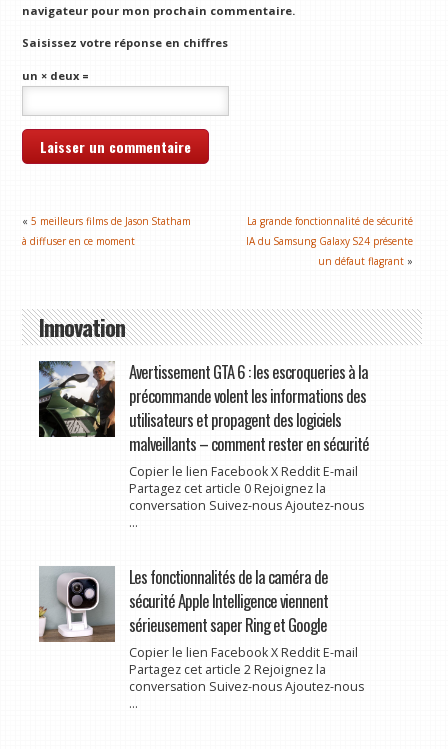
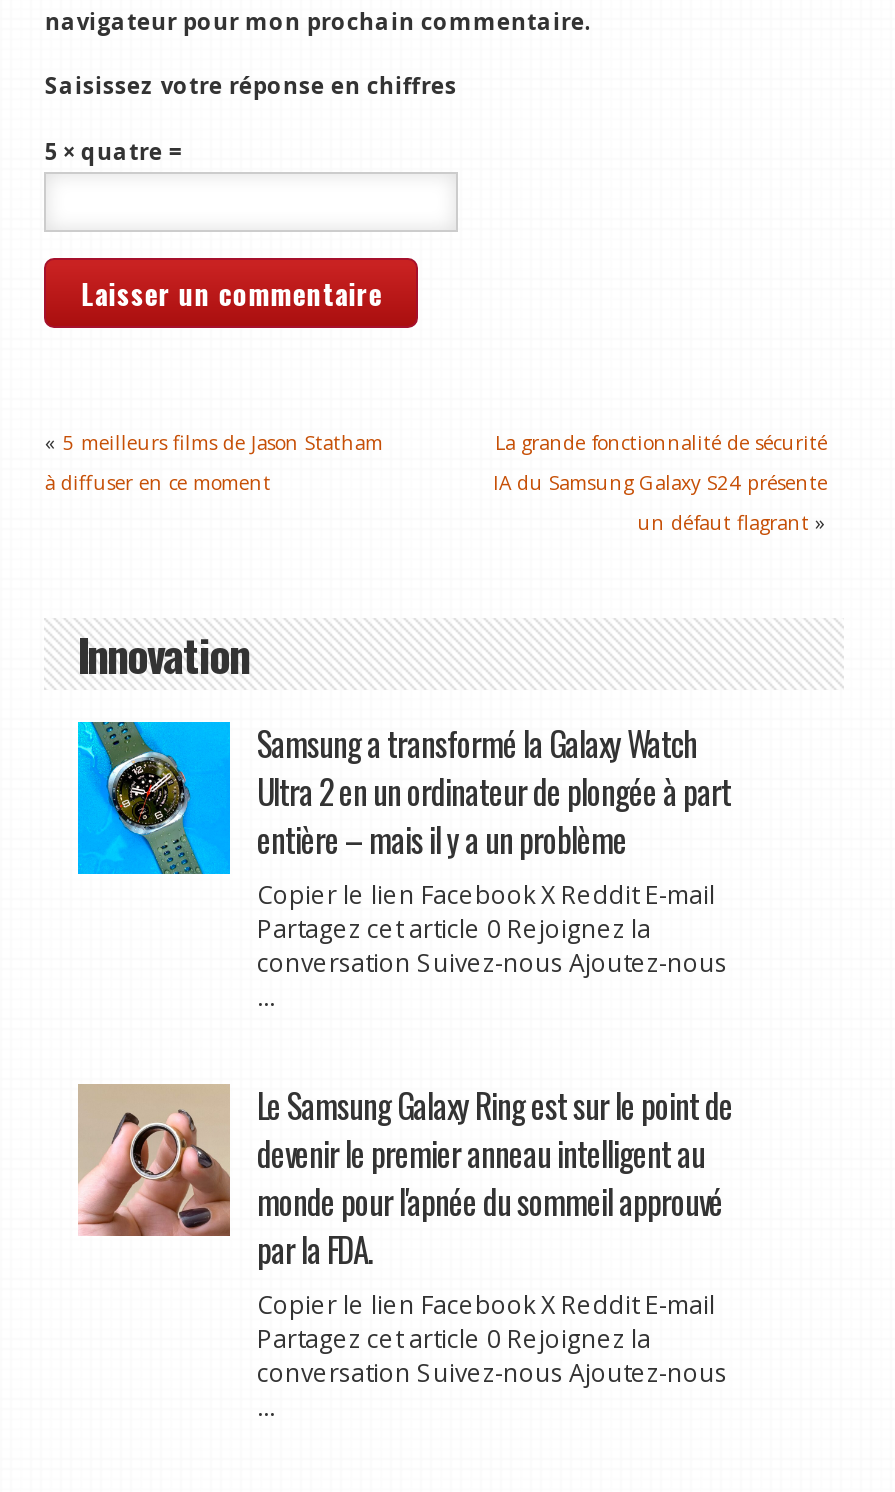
[22,68,89,83] un × deux = -> [45,136,183,166] 5 × quatre =
[38,359,368,456] [image] | Avertissement GTA 6 : les escroqueries à la | précommande volent les informations des | utilisateurs et propagent des logiciels | malveillants – comment rester en sécurité -> [76,718,731,876] [image] | Samsung a transformé la Galaxy Watch | Ultra 2 en un ordinateur de plongée à part | entière – mais il y a un problème
moved [128,463,363,514] -> [257,878,727,980]: Copier le lien Facebook X Reddit E-mail | Partagez cet article 0 Rejoignez la | conversation Suivez-nous Ajoutez-nous
[39,564,327,642] [image] | Les fonctionnalités de la caméra de | sécurité Apple Intelligence viennent | sérieusement saper Ring et Google -> [80,1080,733,1274] [image] | Le Samsung Galaxy Ring est sur le point de | devenir le premier anneau intelligent au | monde pour l'apnée du sommeil approuvé | par la FDA.
[128,661,325,678] Partagez cet article 2 Rejoignez la -> [257,1322,651,1356] Partagez cet article 0 Rejoignez la

